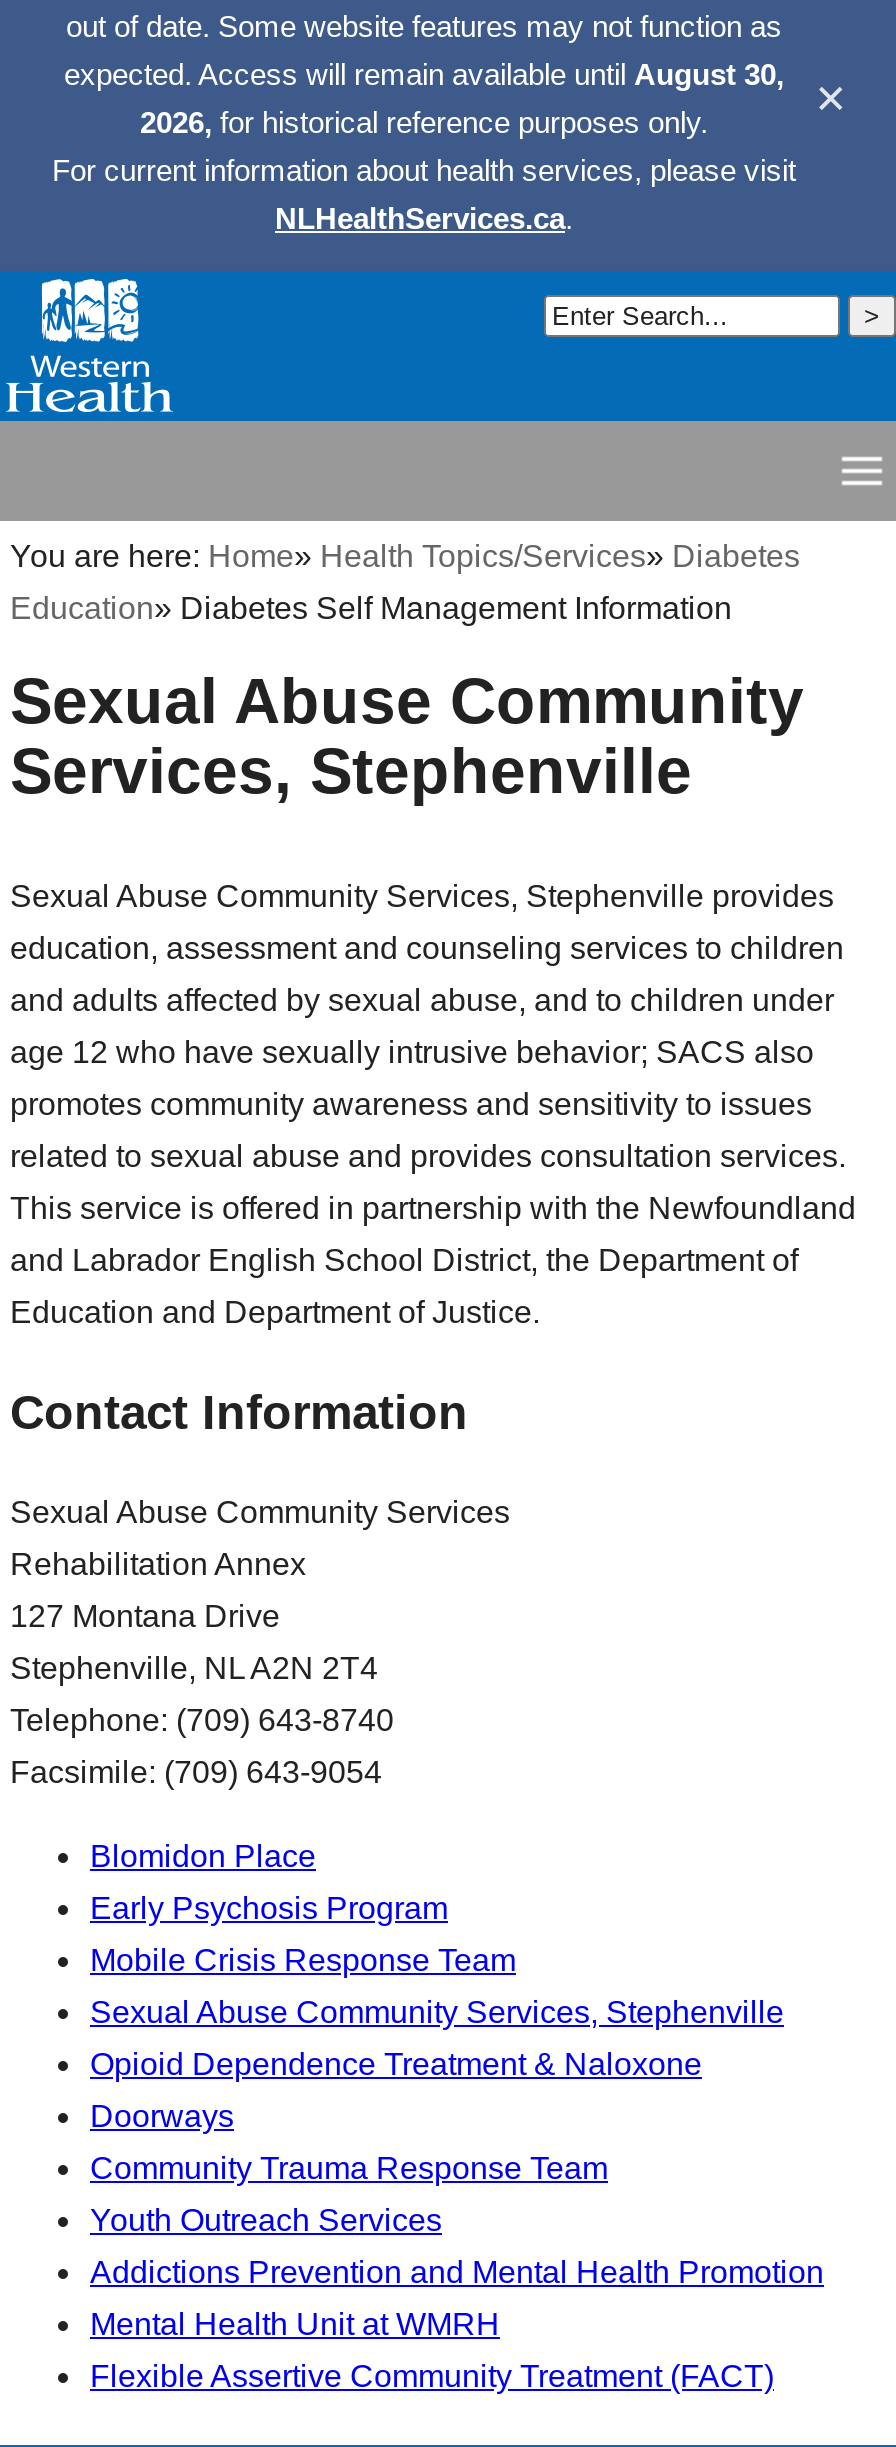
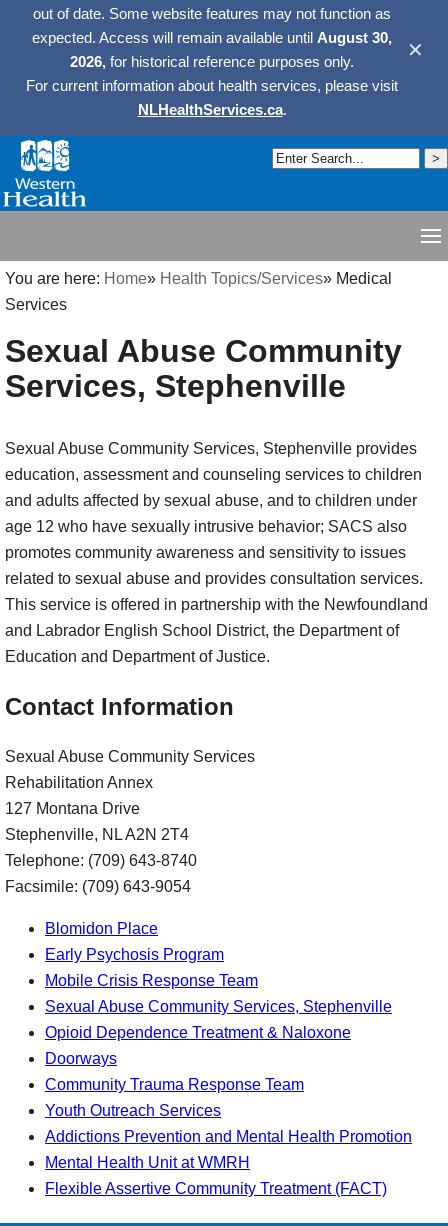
[10,539,800,573] You are here: Home» Health Topics/Services» Diabetes -> [5,270,392,287] You are here: Home» Health Topics/Services» Medical
[10,591,732,625] Education» Diabetes Self Management Information -> [5,296,67,313] Services

